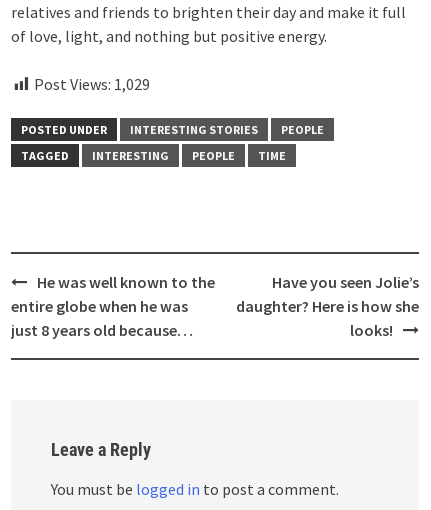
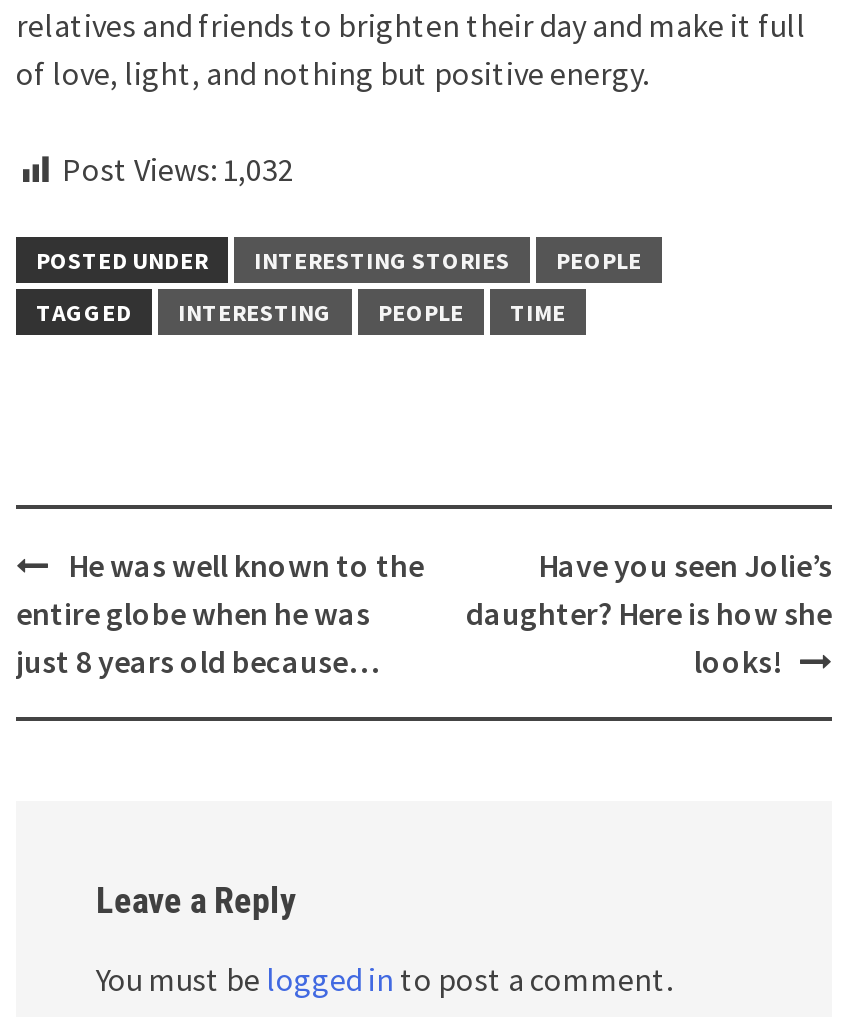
[34,74,150,94] Post Views: 1,029 -> [62,148,294,188] Post Views: 1,032

